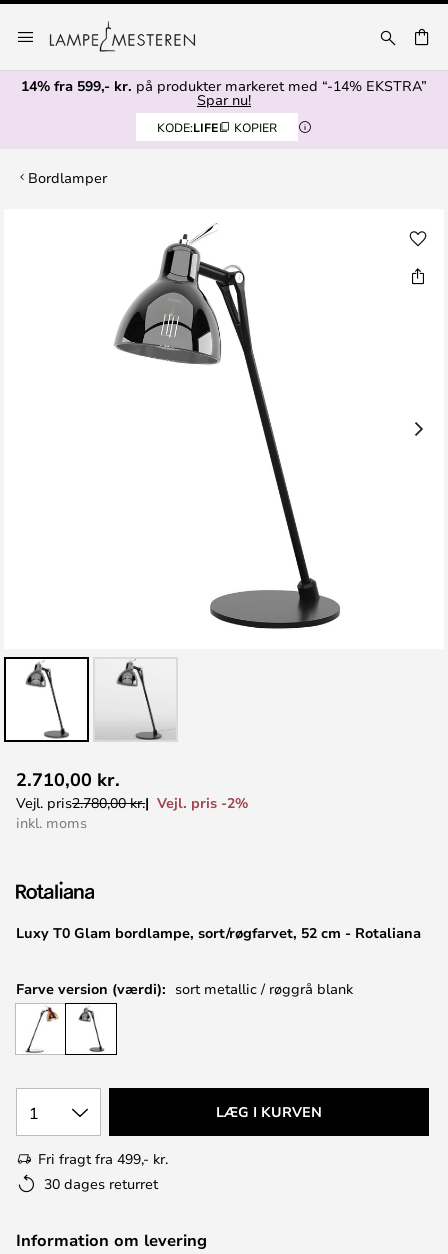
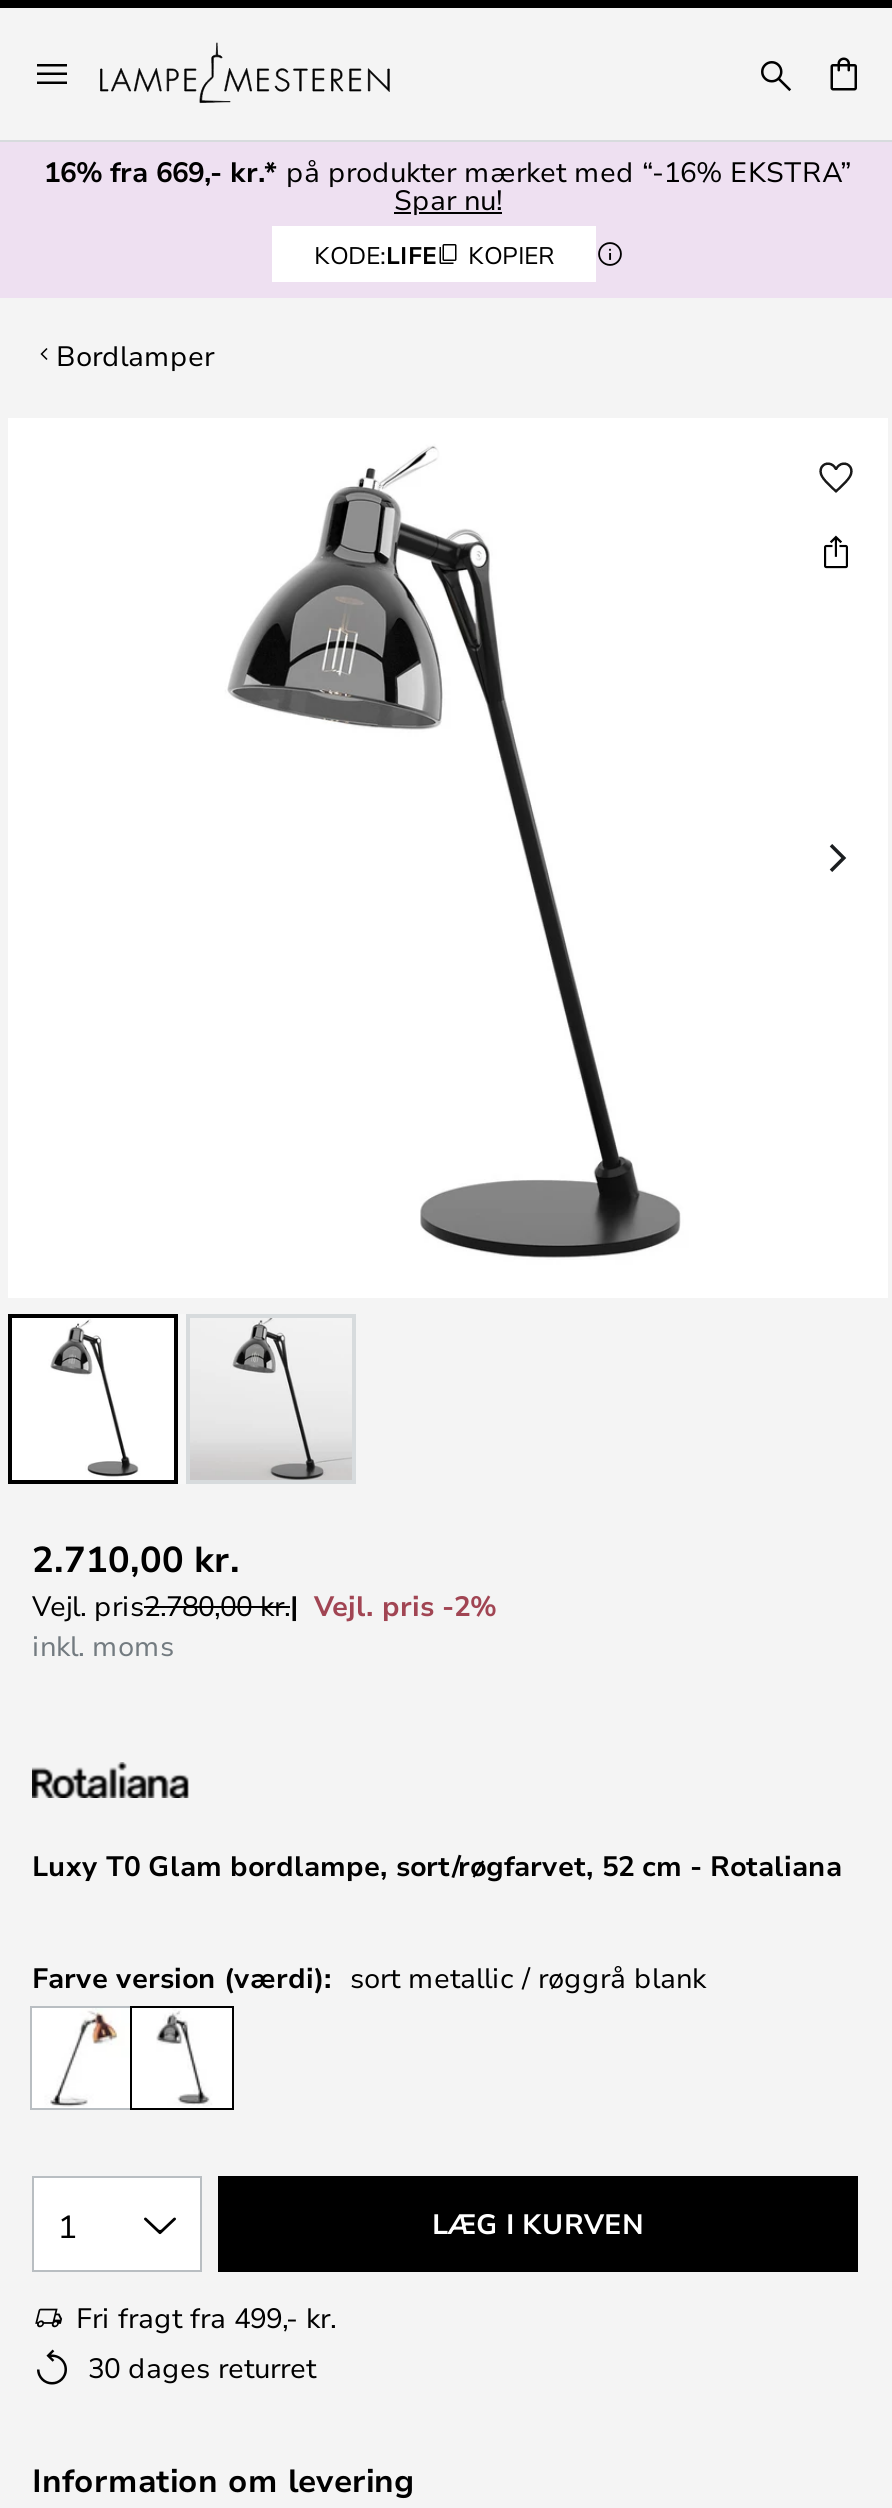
[21,76,427,95] 14% fra 599,- kr. på produkter markeret med “-14% EKSTRA” -> [44,152,852,190] 16% fra 669,- kr.* på produkter mærket med “-16% EKSTRA”

